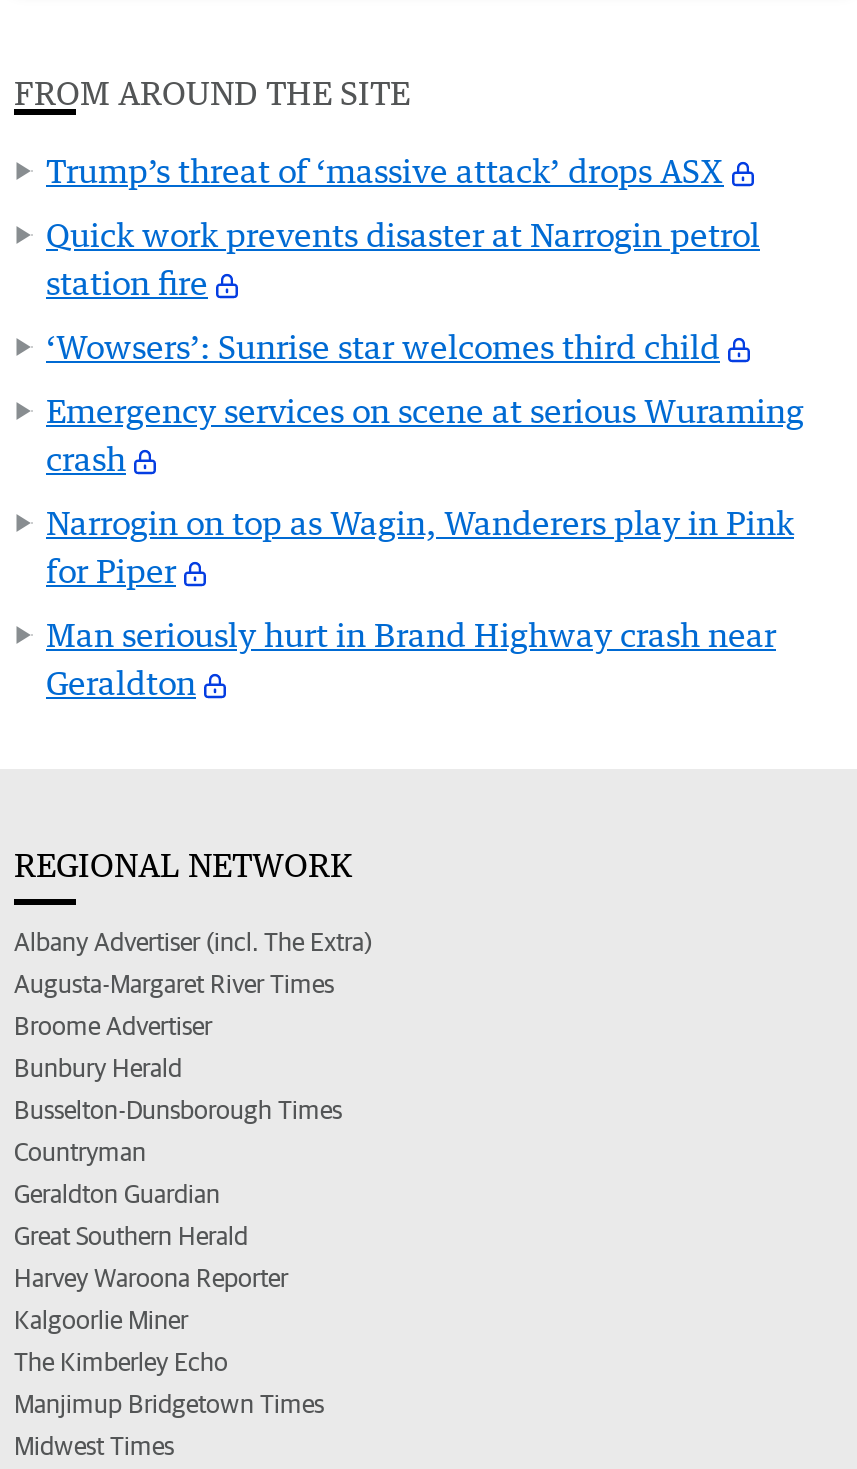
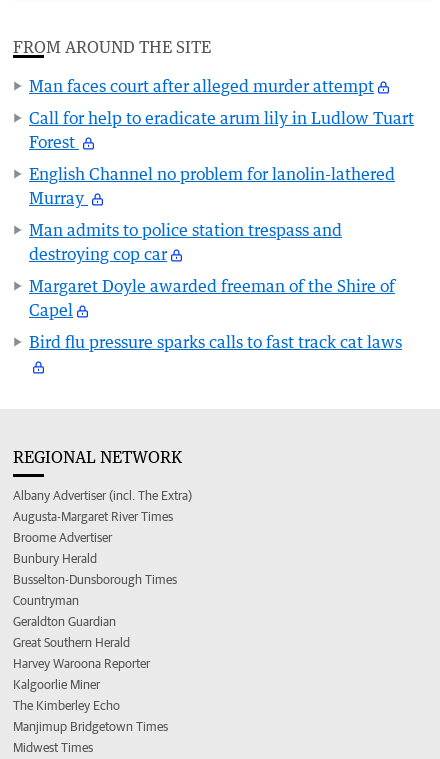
[46,151,724,191] Trump’s threat of ‘massive attack’ drops ASX -> [29,76,374,96] Man faces court after alleged murder attempt
[46,215,760,303] Quick work prevents disaster at Narrogin petrol | station fire -> [29,108,414,152] Call for help to eradicate arum lily in Ludlow Tuart | Forest
[46,327,720,367] ‘Wowsers’: Sunrise star welcomes third child -> [29,164,395,208] English Channel no problem for lanolin-lathered | Murray
[46,391,804,479] Emergency services on scene at serious Wuraming | crash -> [29,220,342,264] Man admits to police station trespass and | destroying cop car
[46,503,794,591] Narrogin on top as Wagin, Wanderers play in Pink | for Piper -> [29,276,395,320] Margaret Doyle awarded freeman of the Shire of | Capel
[46,615,776,703] Man seriously hurt in Brand Highway crash near | Geraldton -> [29,332,402,352] Bird flu pressure sparks calls to fast track cat laws

